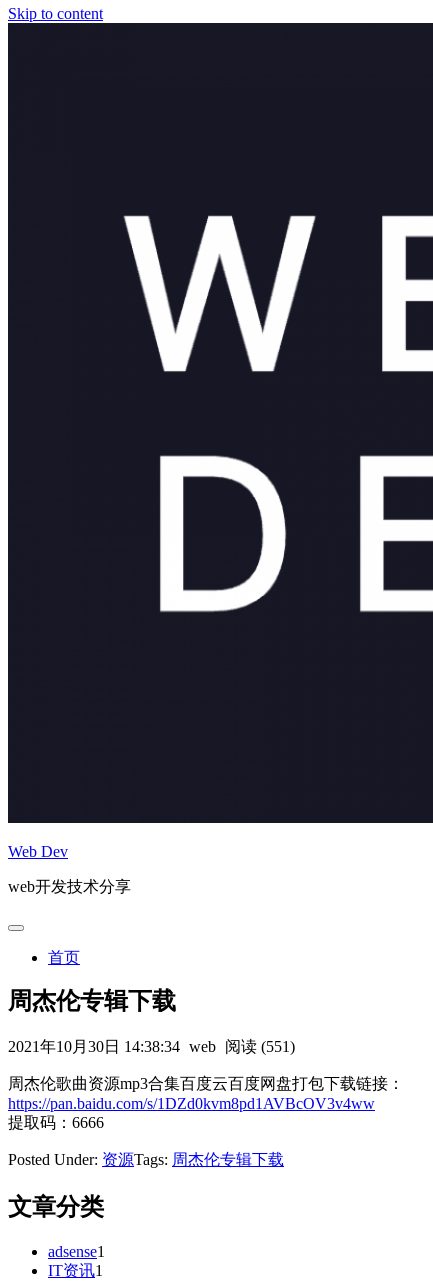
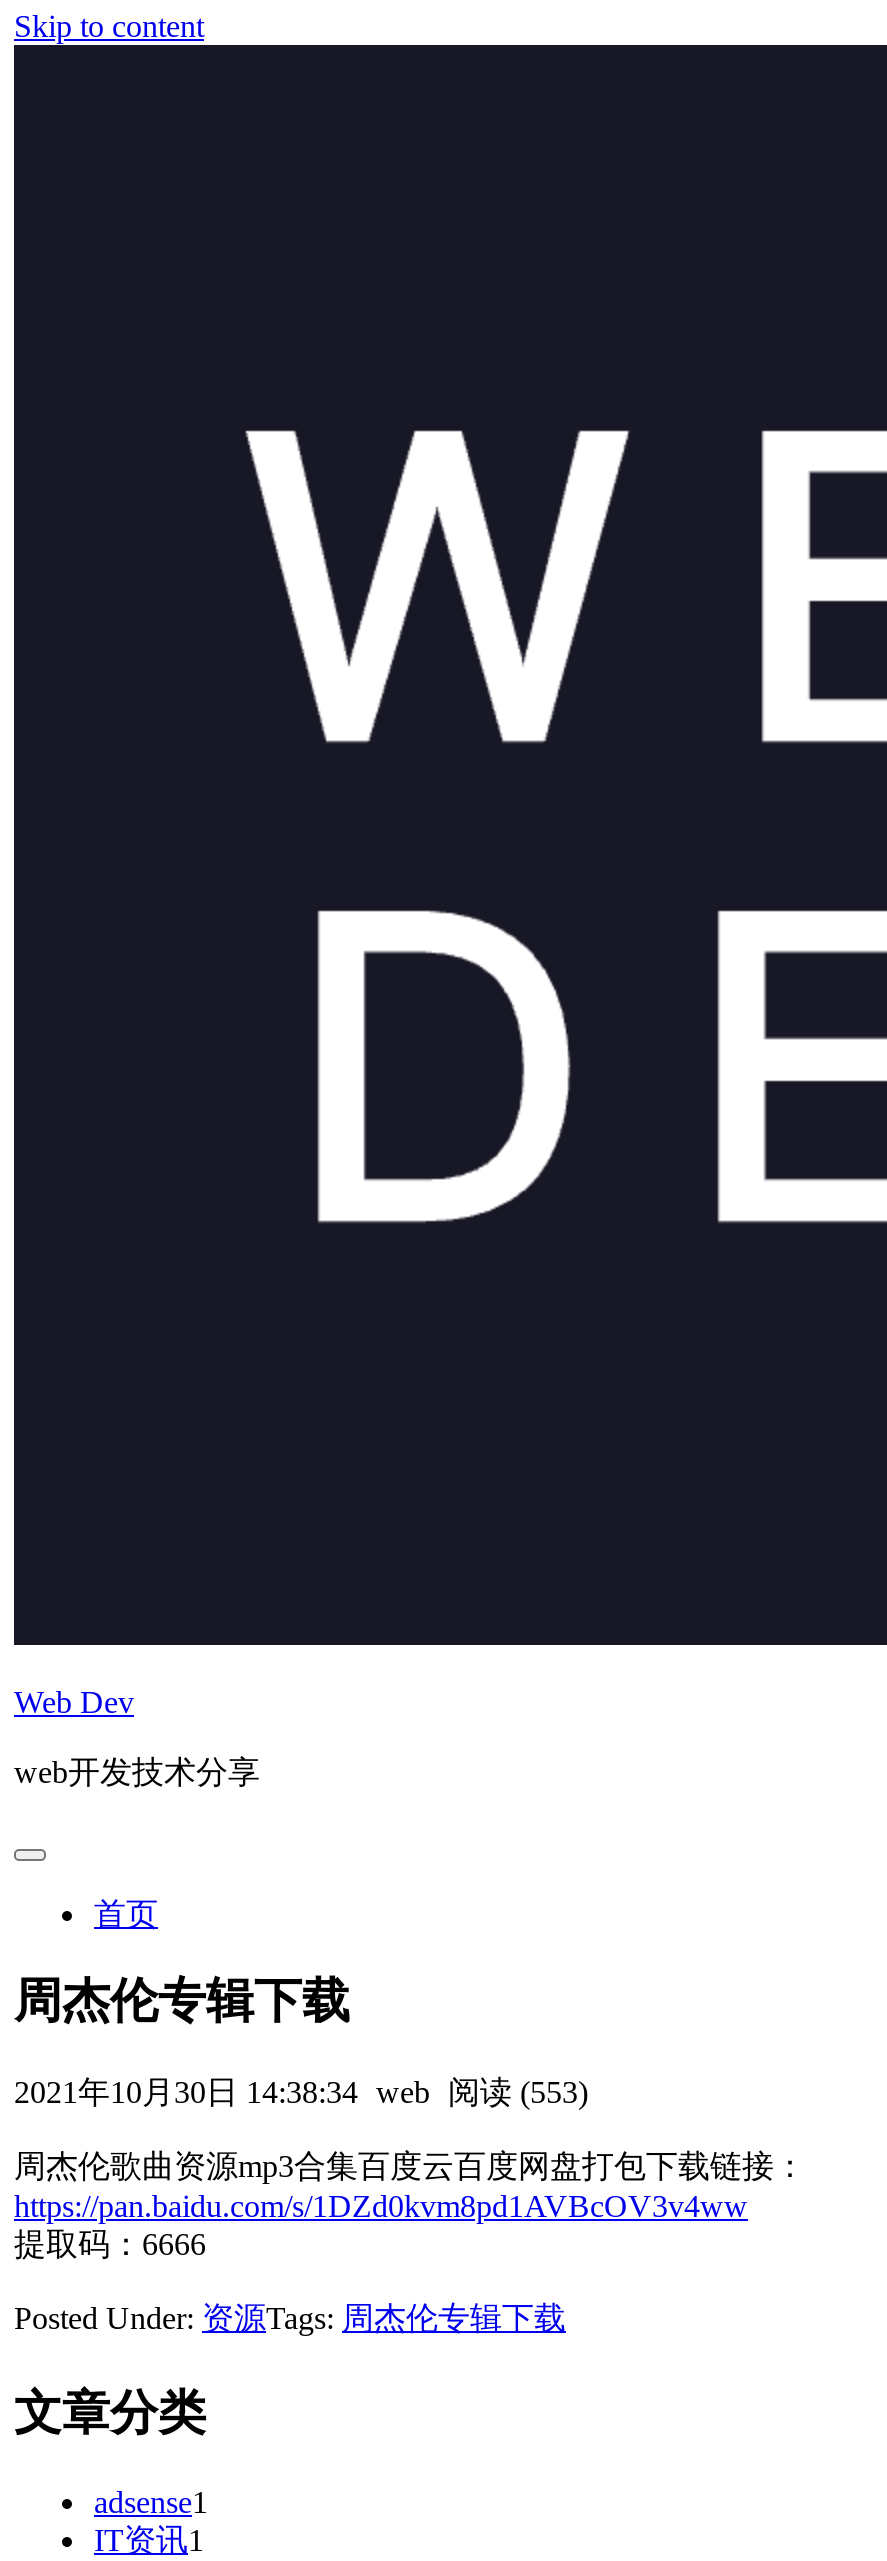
[8,1038,295,1055] 2021年10月30日 14:38:34 web 阅读 (551) -> [14,2075,588,2109] 2021年10月30日 14:38:34 web 阅读 (553)

